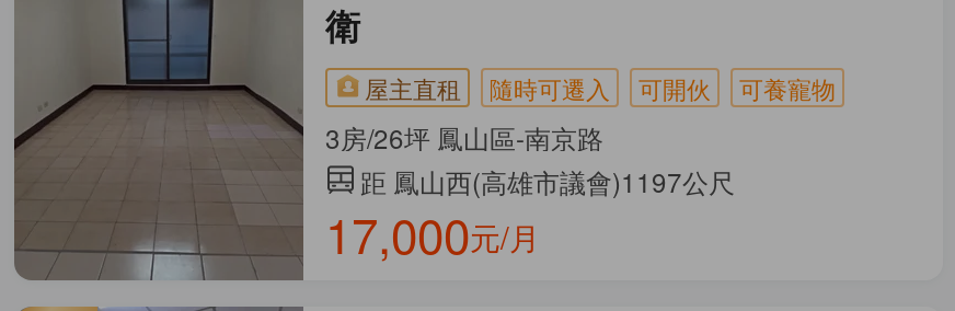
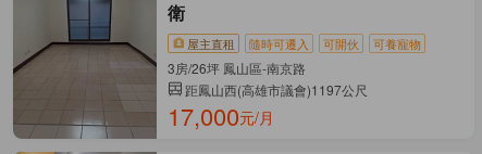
[360,161,735,198] 距 鳳山西(高雄市議會)1197公尺 -> [185,80,368,98] 距鳳山西(高雄市議會)1197公尺

